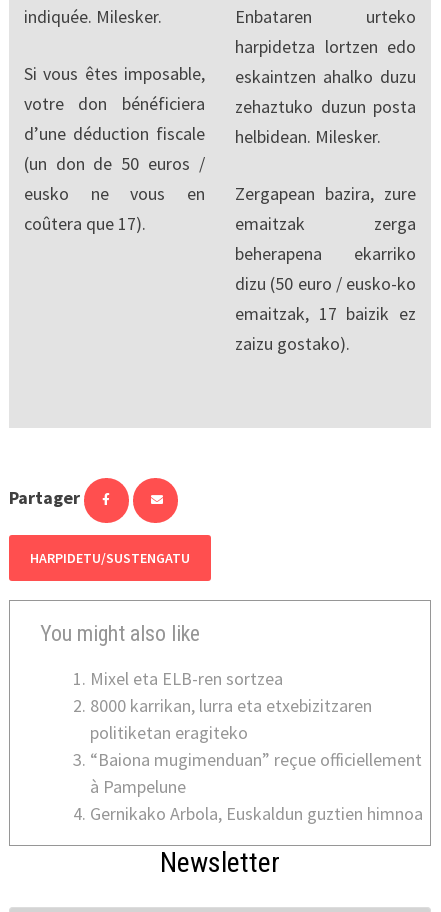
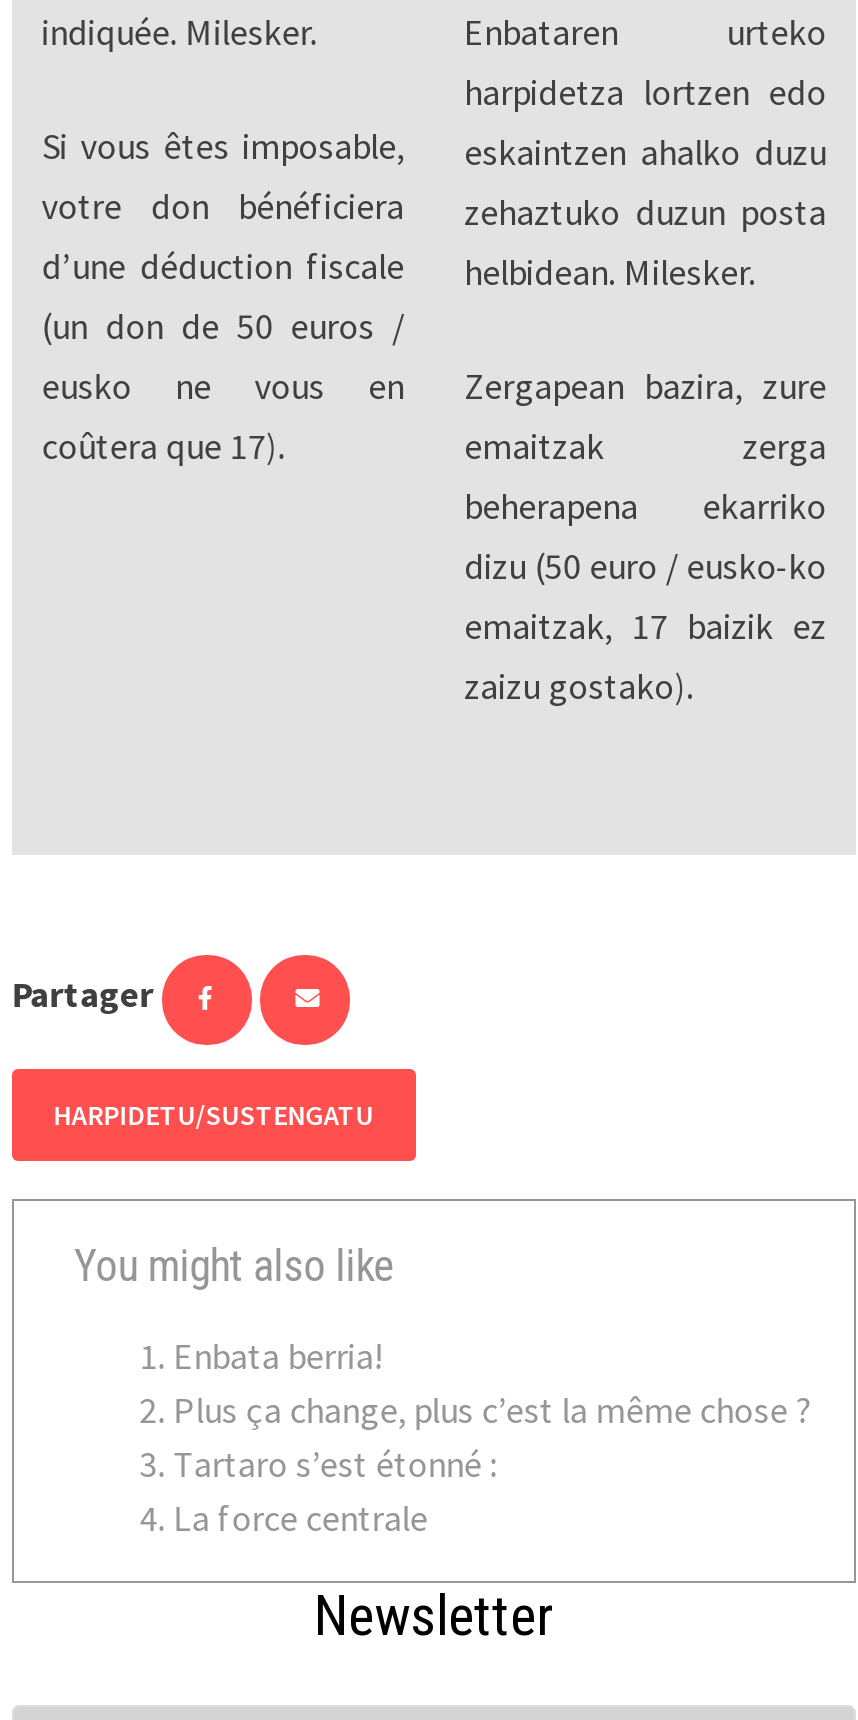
[90,667,423,825] Mixel eta ELB-ren sortzea | 8000 karrikan, lurra eta etxebizitzaren | politiketan eragiteko | “Baiona mugimenduan” reçue officiellement | à Pampelune | Gernikako Arbola, Euskaldun guztien himnoa -> [174,1333,810,1541] Enbata berria! | Plus ça change, plus c’est la même chose ? | Tartaro s’est étonné : | La force centrale

